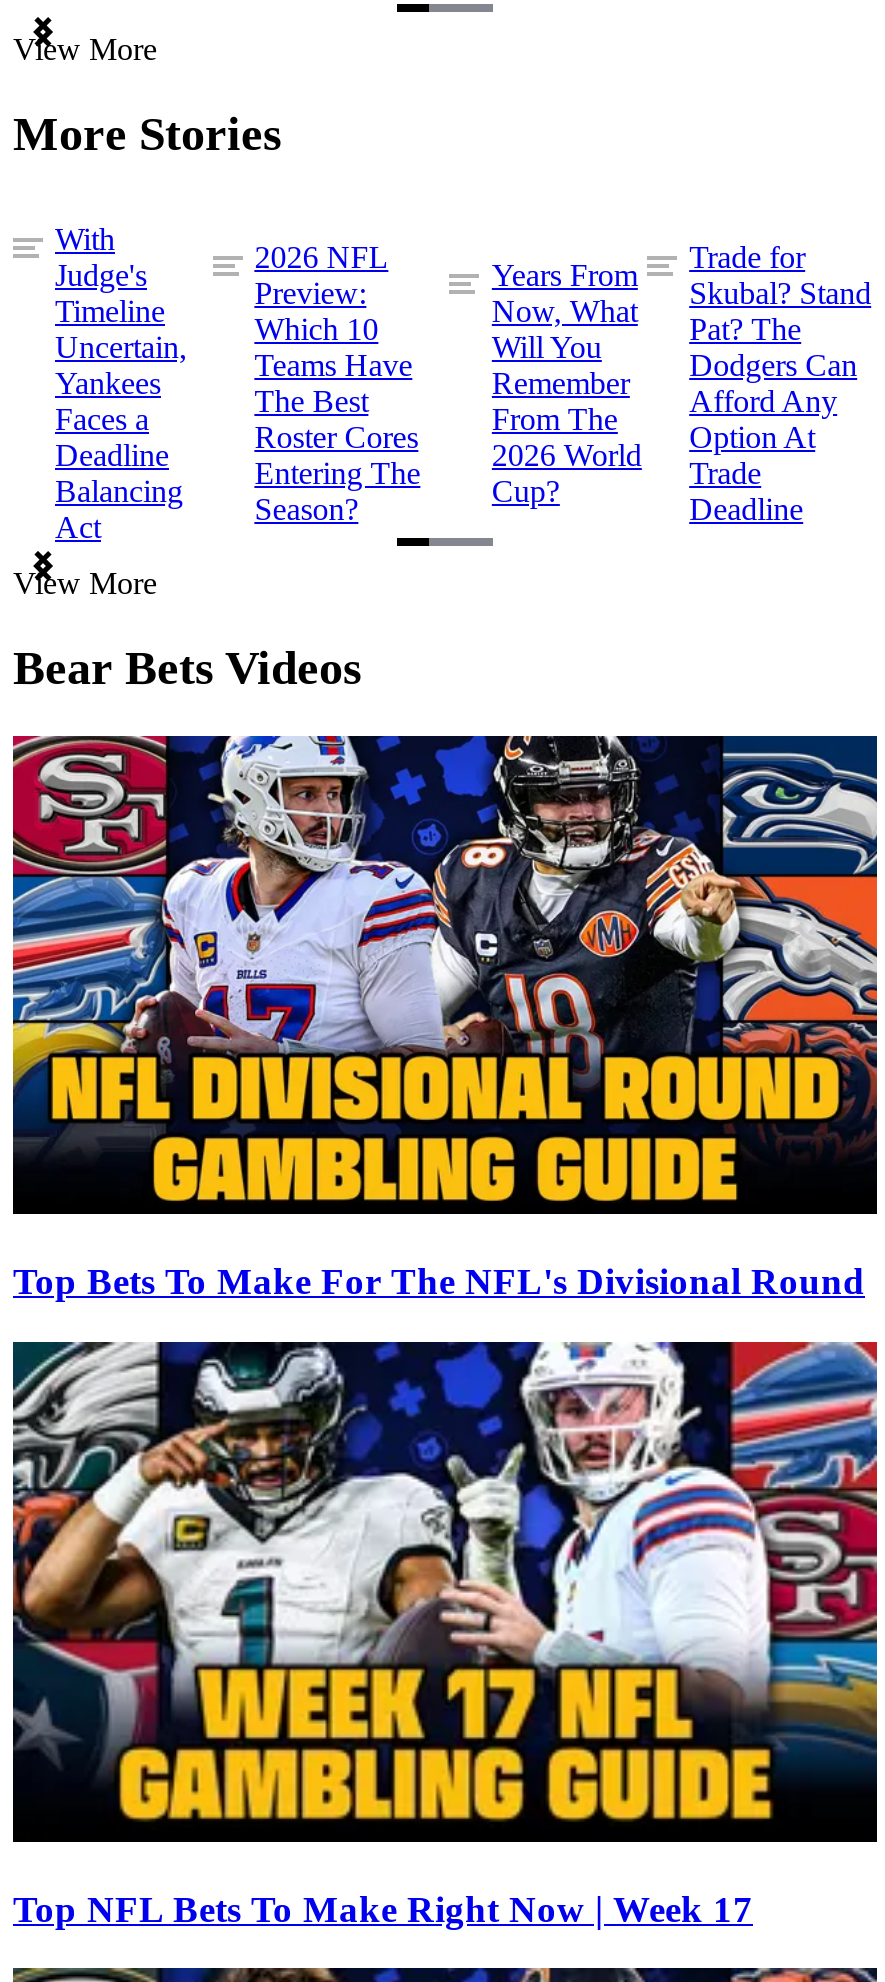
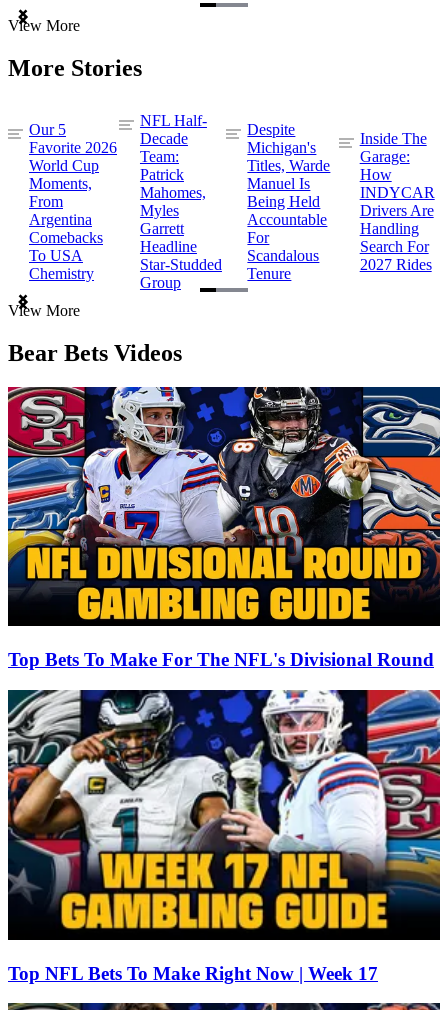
[55,222,187,544] With | Judge's | Timeline | Uncertain, | Yankees | Faces a | Deadline | Balancing | Act -> [29,121,117,282] Our 5 | Favorite 2026 | World Cup | Moments, | From | Argentina | Comebacks | To USA | Chemistry
[254,240,420,526] 2026 NFL | Preview: | Which 10 | Teams Have | The Best | Roster Cores | Entering The | Season? -> [140,112,222,291] NFL Half- | Decade | Team: | Patrick | Mahomes, | Myles | Garrett | Headline | Star-Studded | Group
[689,240,871,526] Trade for | Skubal? Stand | Pat? The | Dodgers Can | Afford Any | Option At | Trade | Deadline -> [360,130,435,273] Inside The | Garage: | How | INDYCAR | Drivers Are | Handling | Search For | 2027 Rides
[492,258,642,508] Years From | Now, What | Will You | Remember | From The | 2026 World | Cup? -> [247,121,330,282] Despite | Michigan's | Titles, Warde | Manuel Is | Being Held | Accountable | For | Scandalous | Tenure

